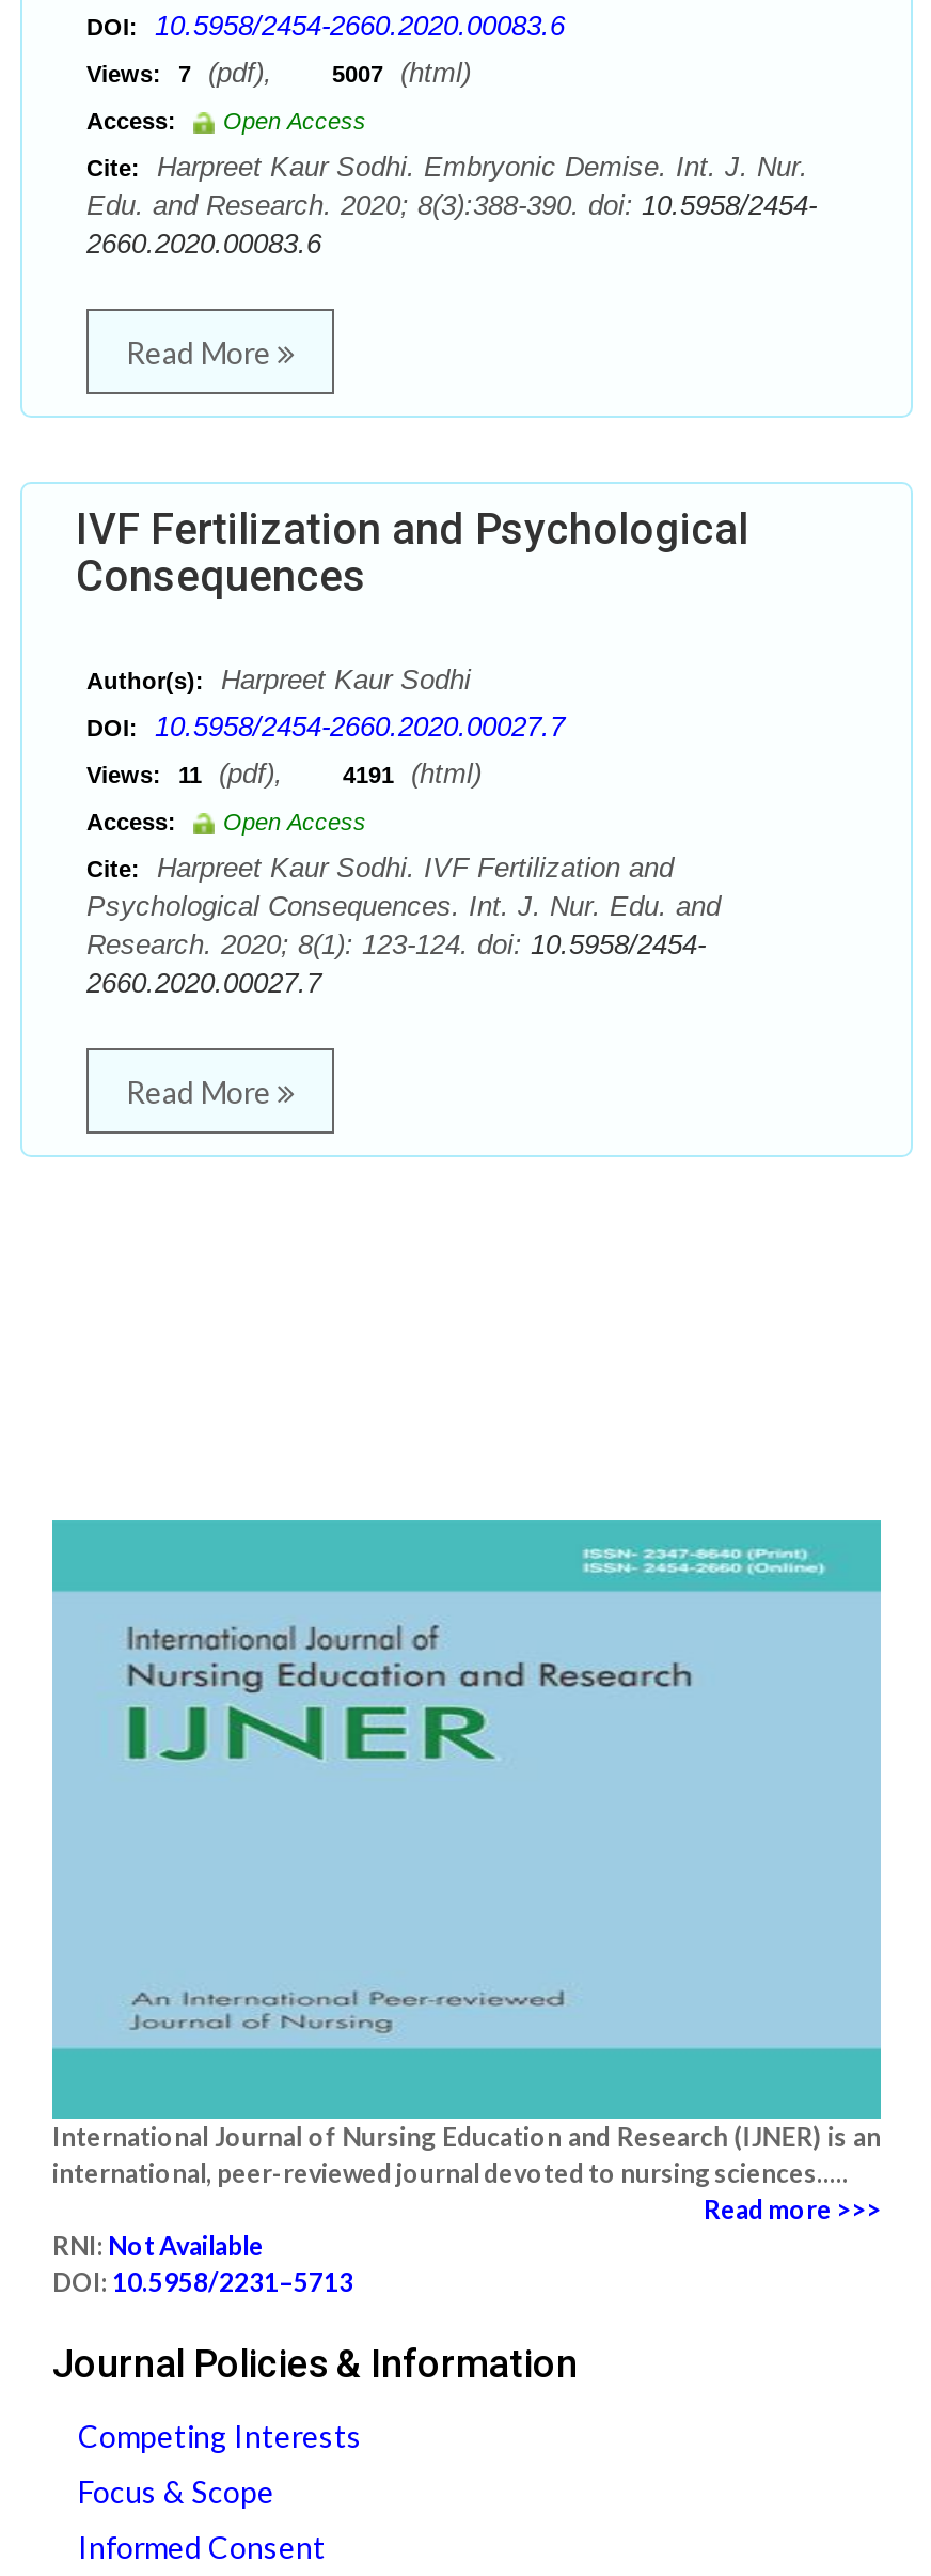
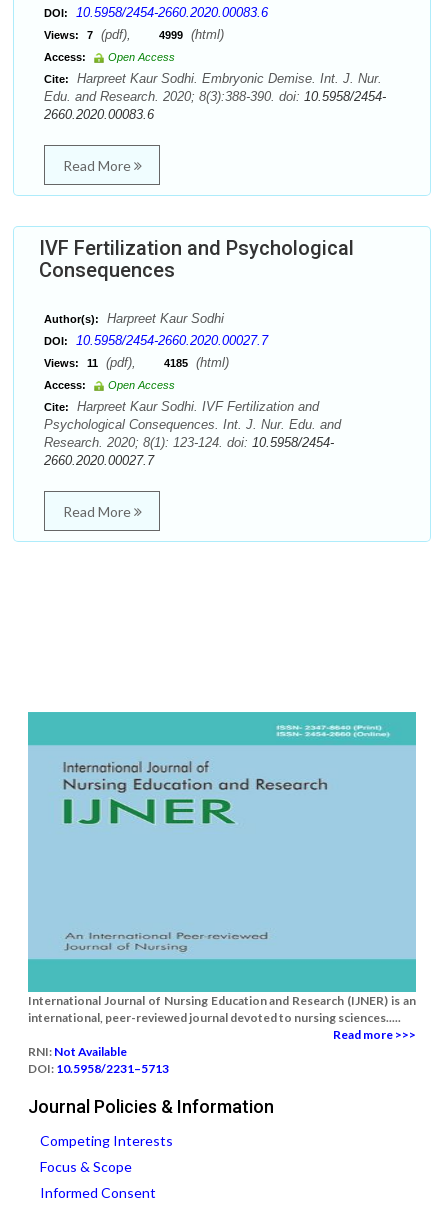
[86,57,471,89] Views: 7 (pdf), 5007 (html) -> [44,27,224,42] Views: 7 (pdf), 4999 (html)
[86,758,482,790] Views: 11 (pdf), 4191 (html) -> [44,355,229,370] Views: 11 (pdf), 4185 (html)

